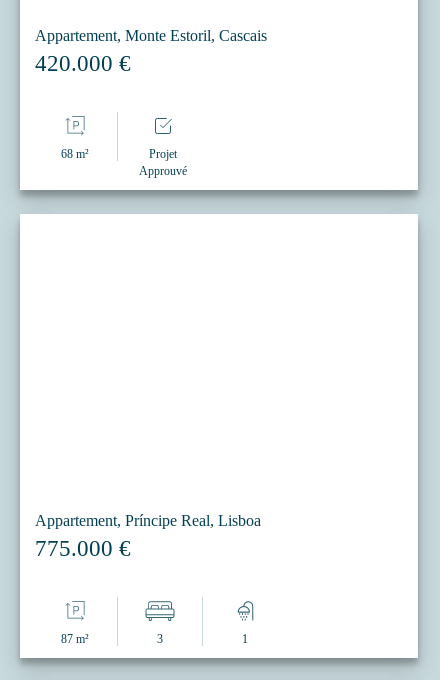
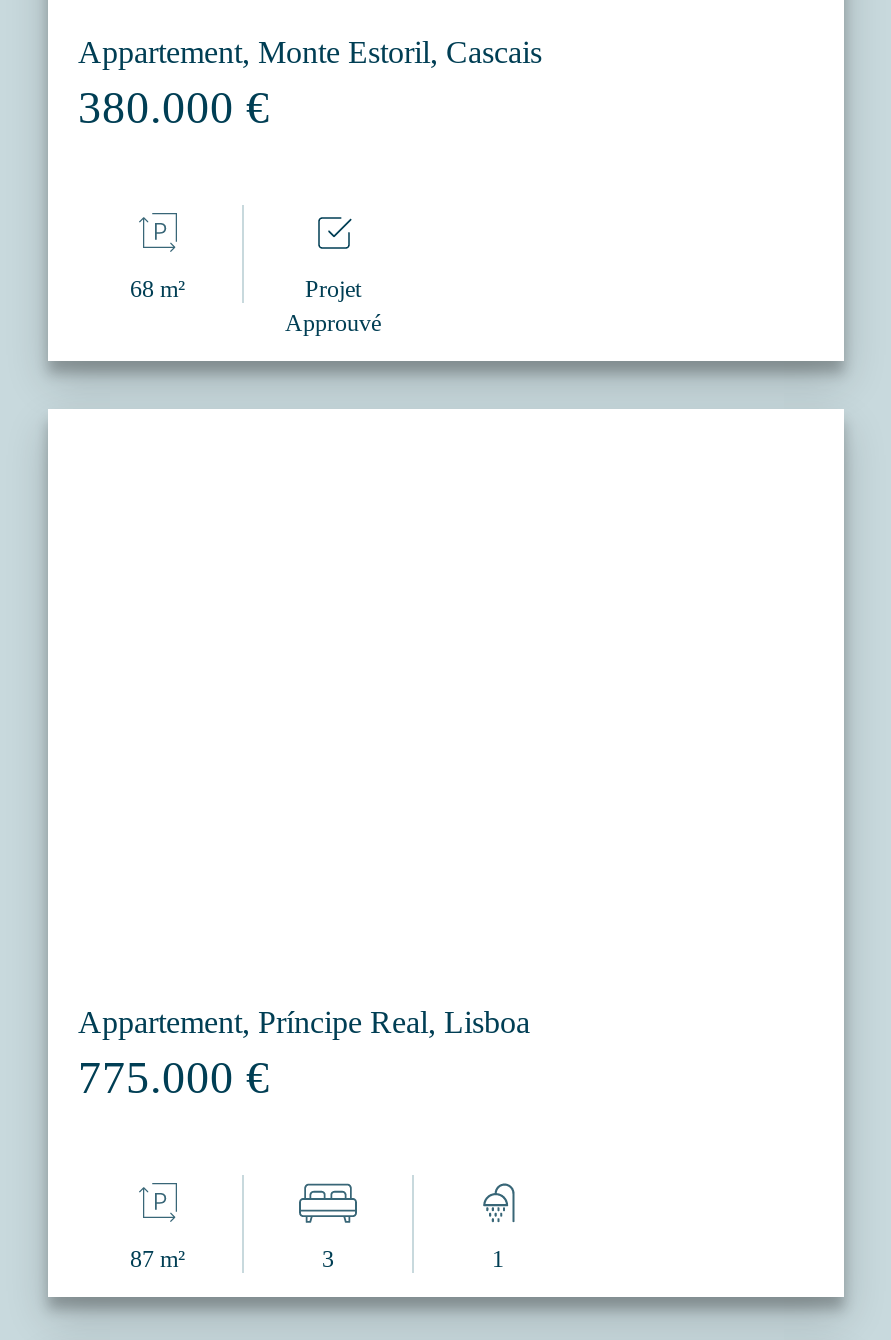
[35,51,131,76] 420.000 € -> [78,82,270,132] 380.000 €

